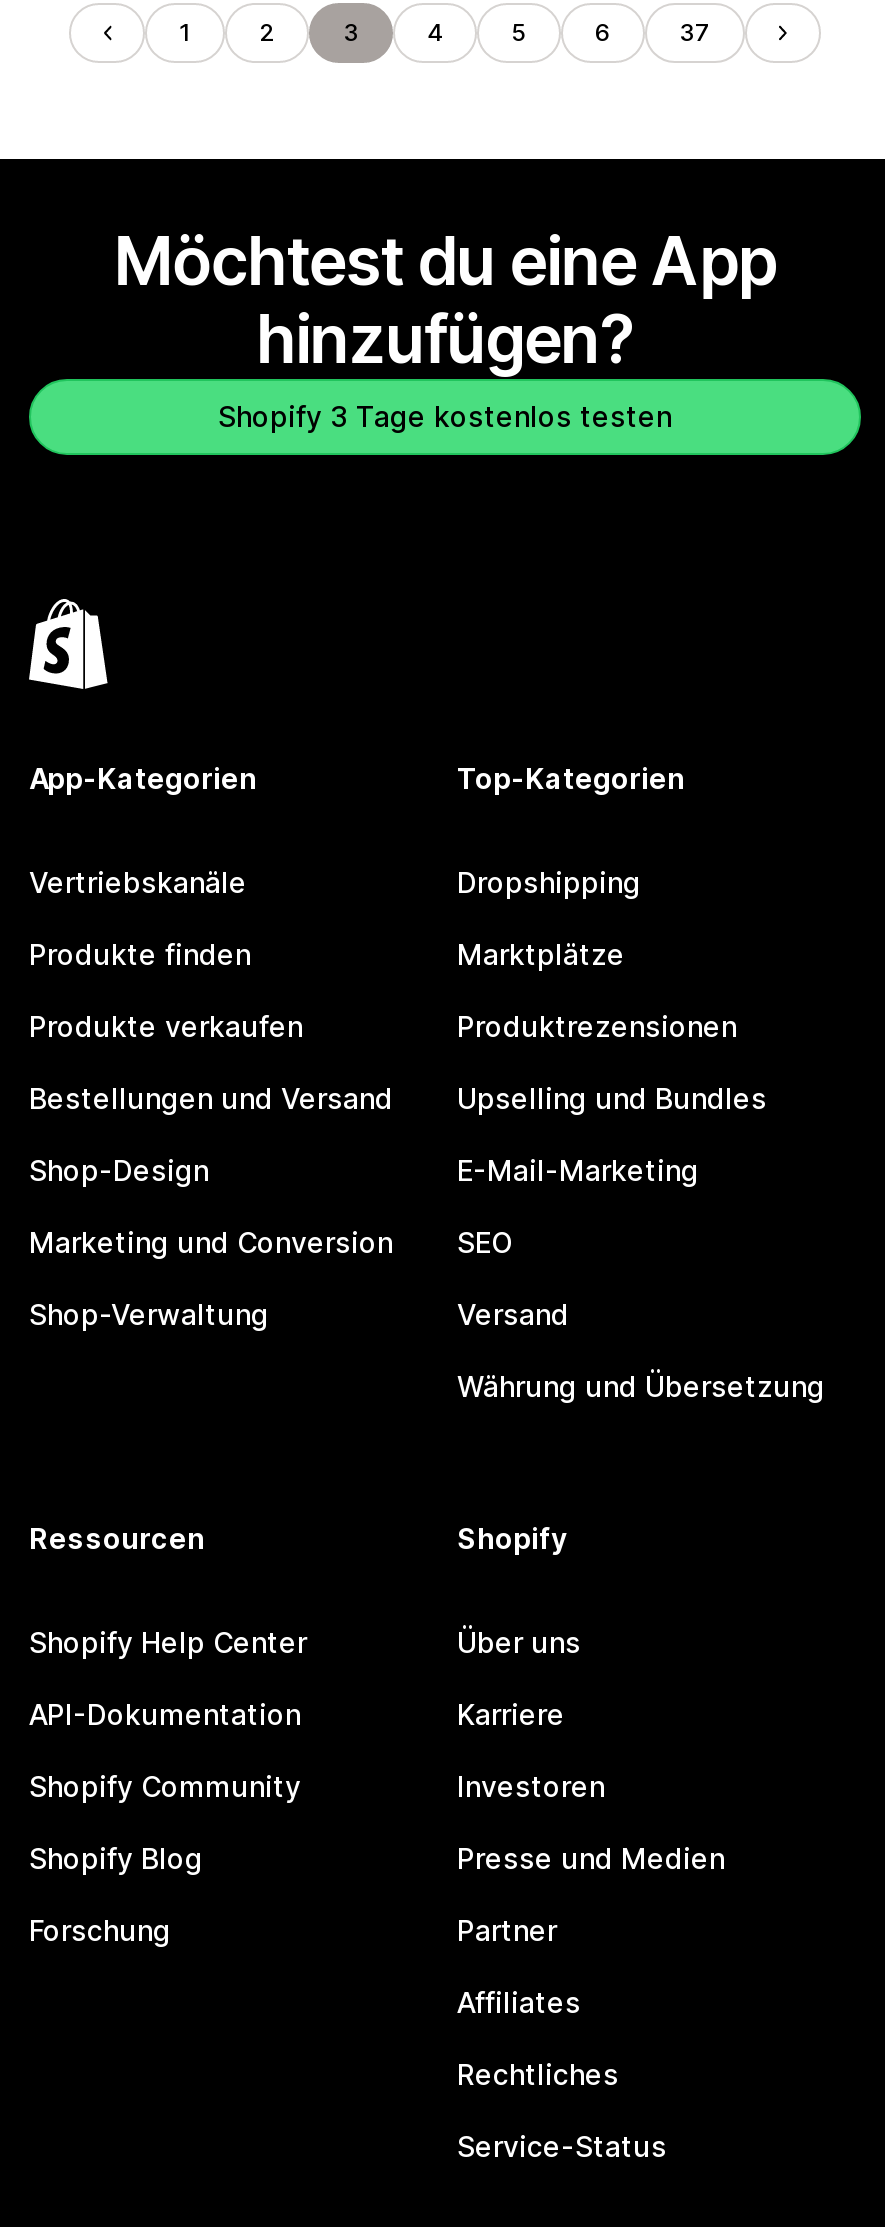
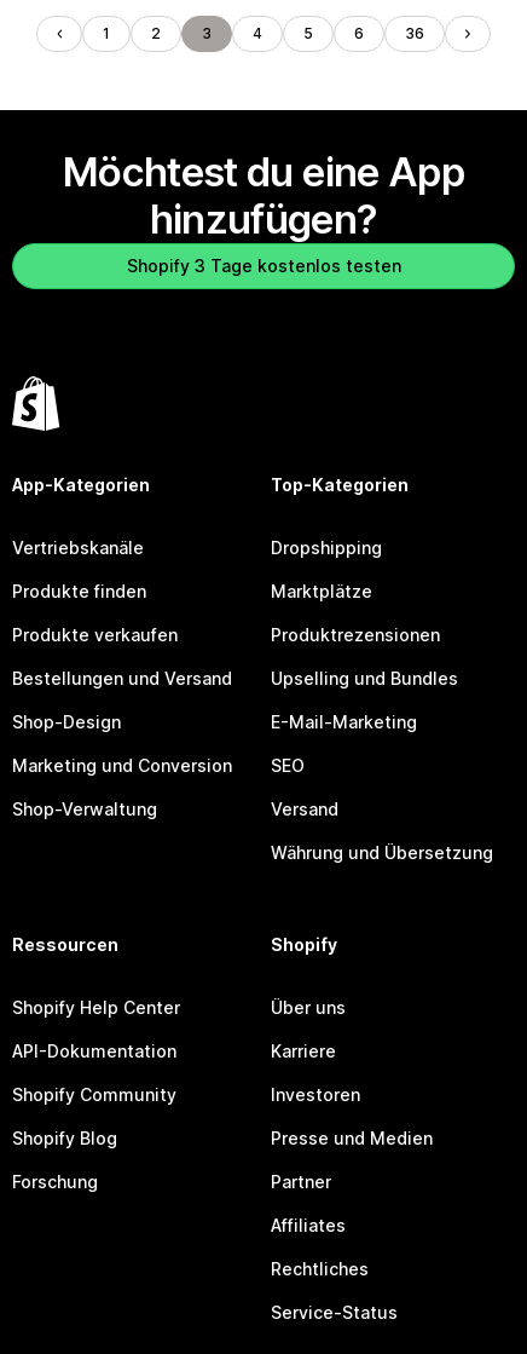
[679,17,711,47] 37 -> [405,24,424,42] 36

